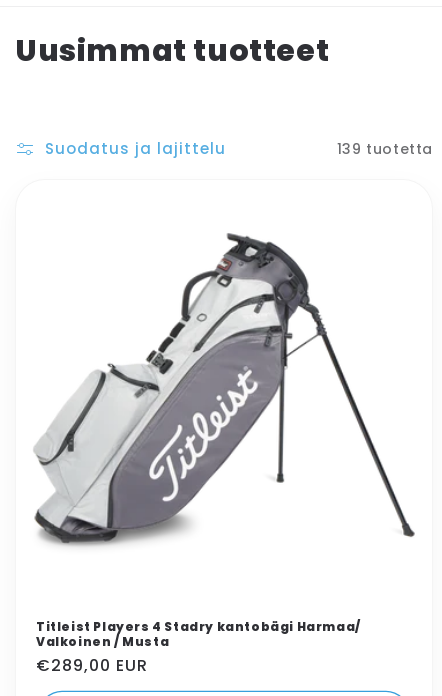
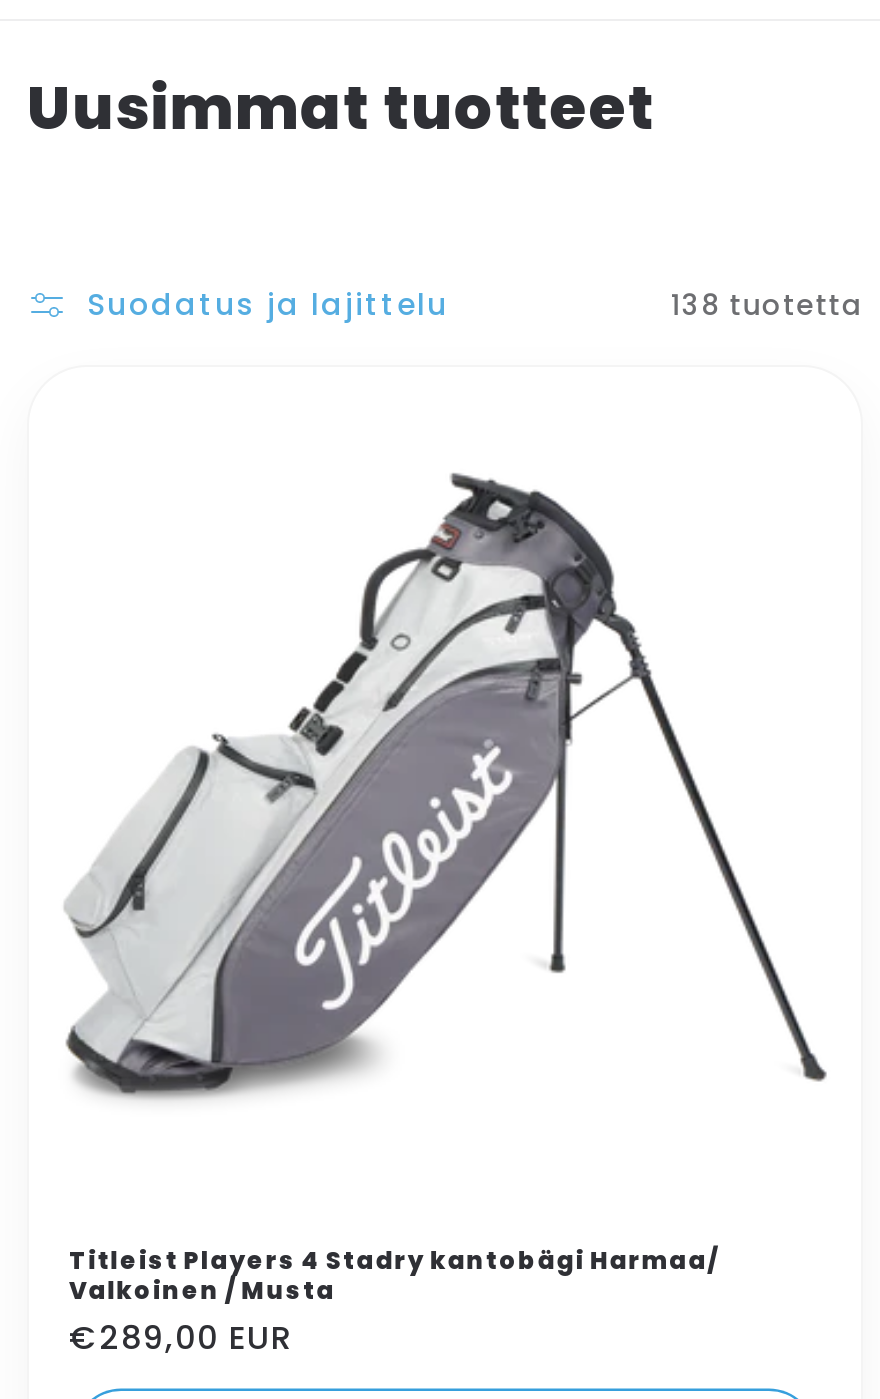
[337,138,433,158] 139 tuotetta -> [671,284,863,324] 138 tuotetta

